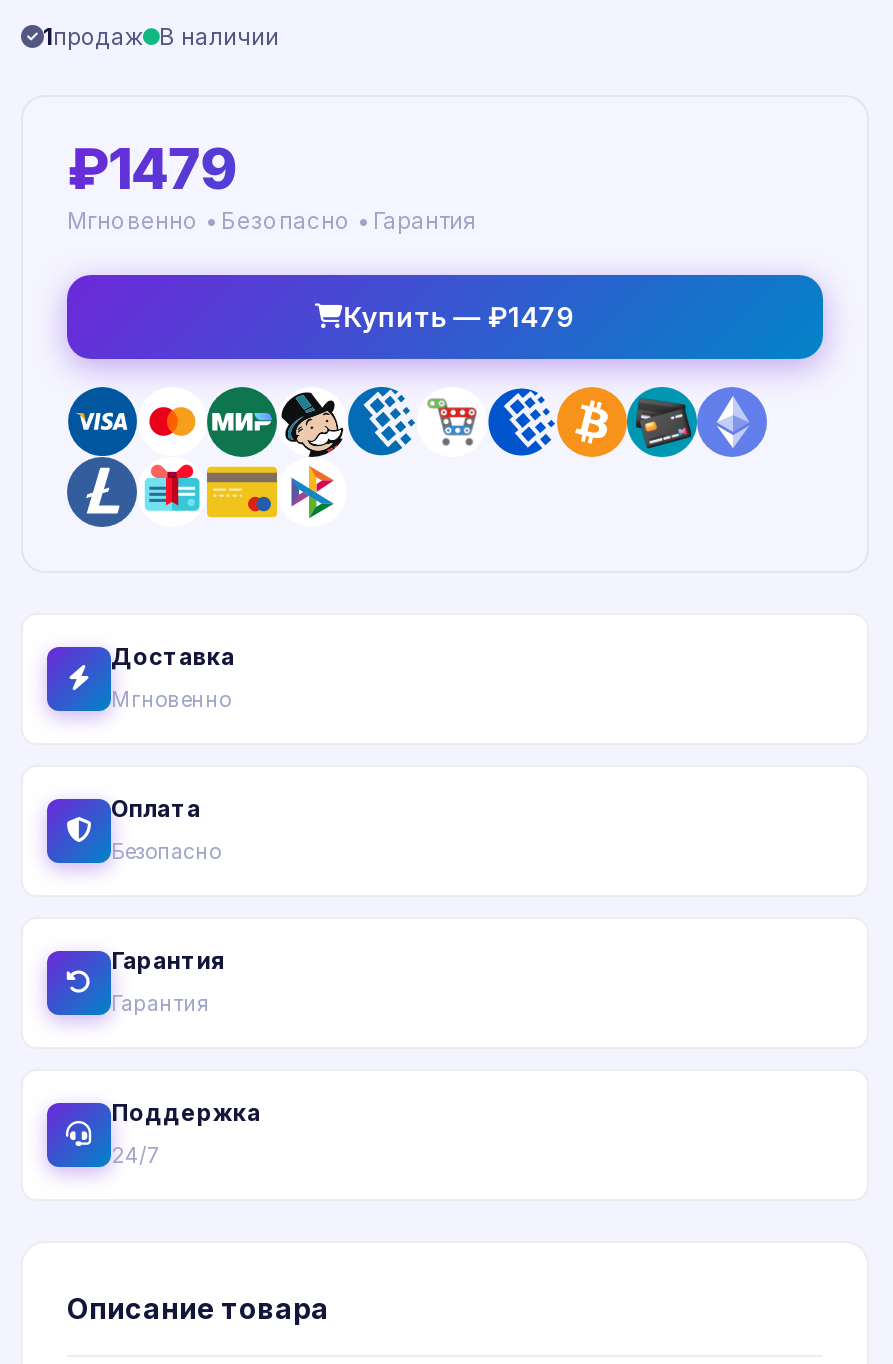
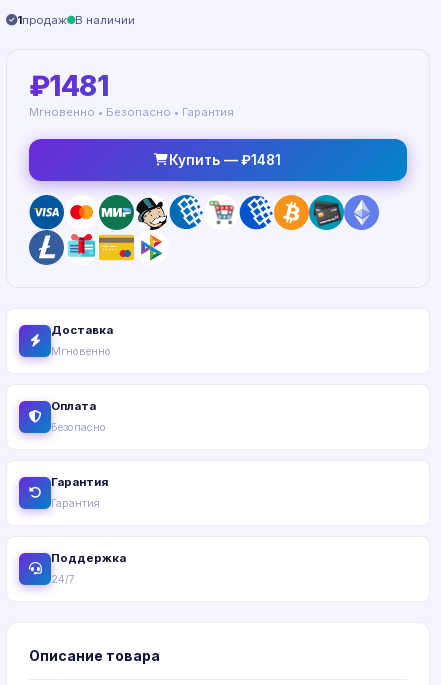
[67,135,235,203] ₽1479 -> [29,69,108,103] ₽1481
[343,301,575,333] Купить — ₽1479 -> [169,152,281,168] Купить — ₽1481

